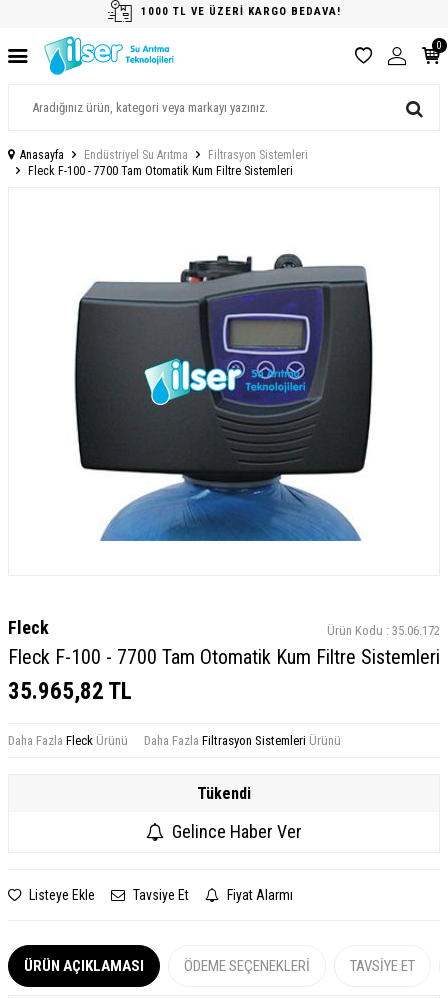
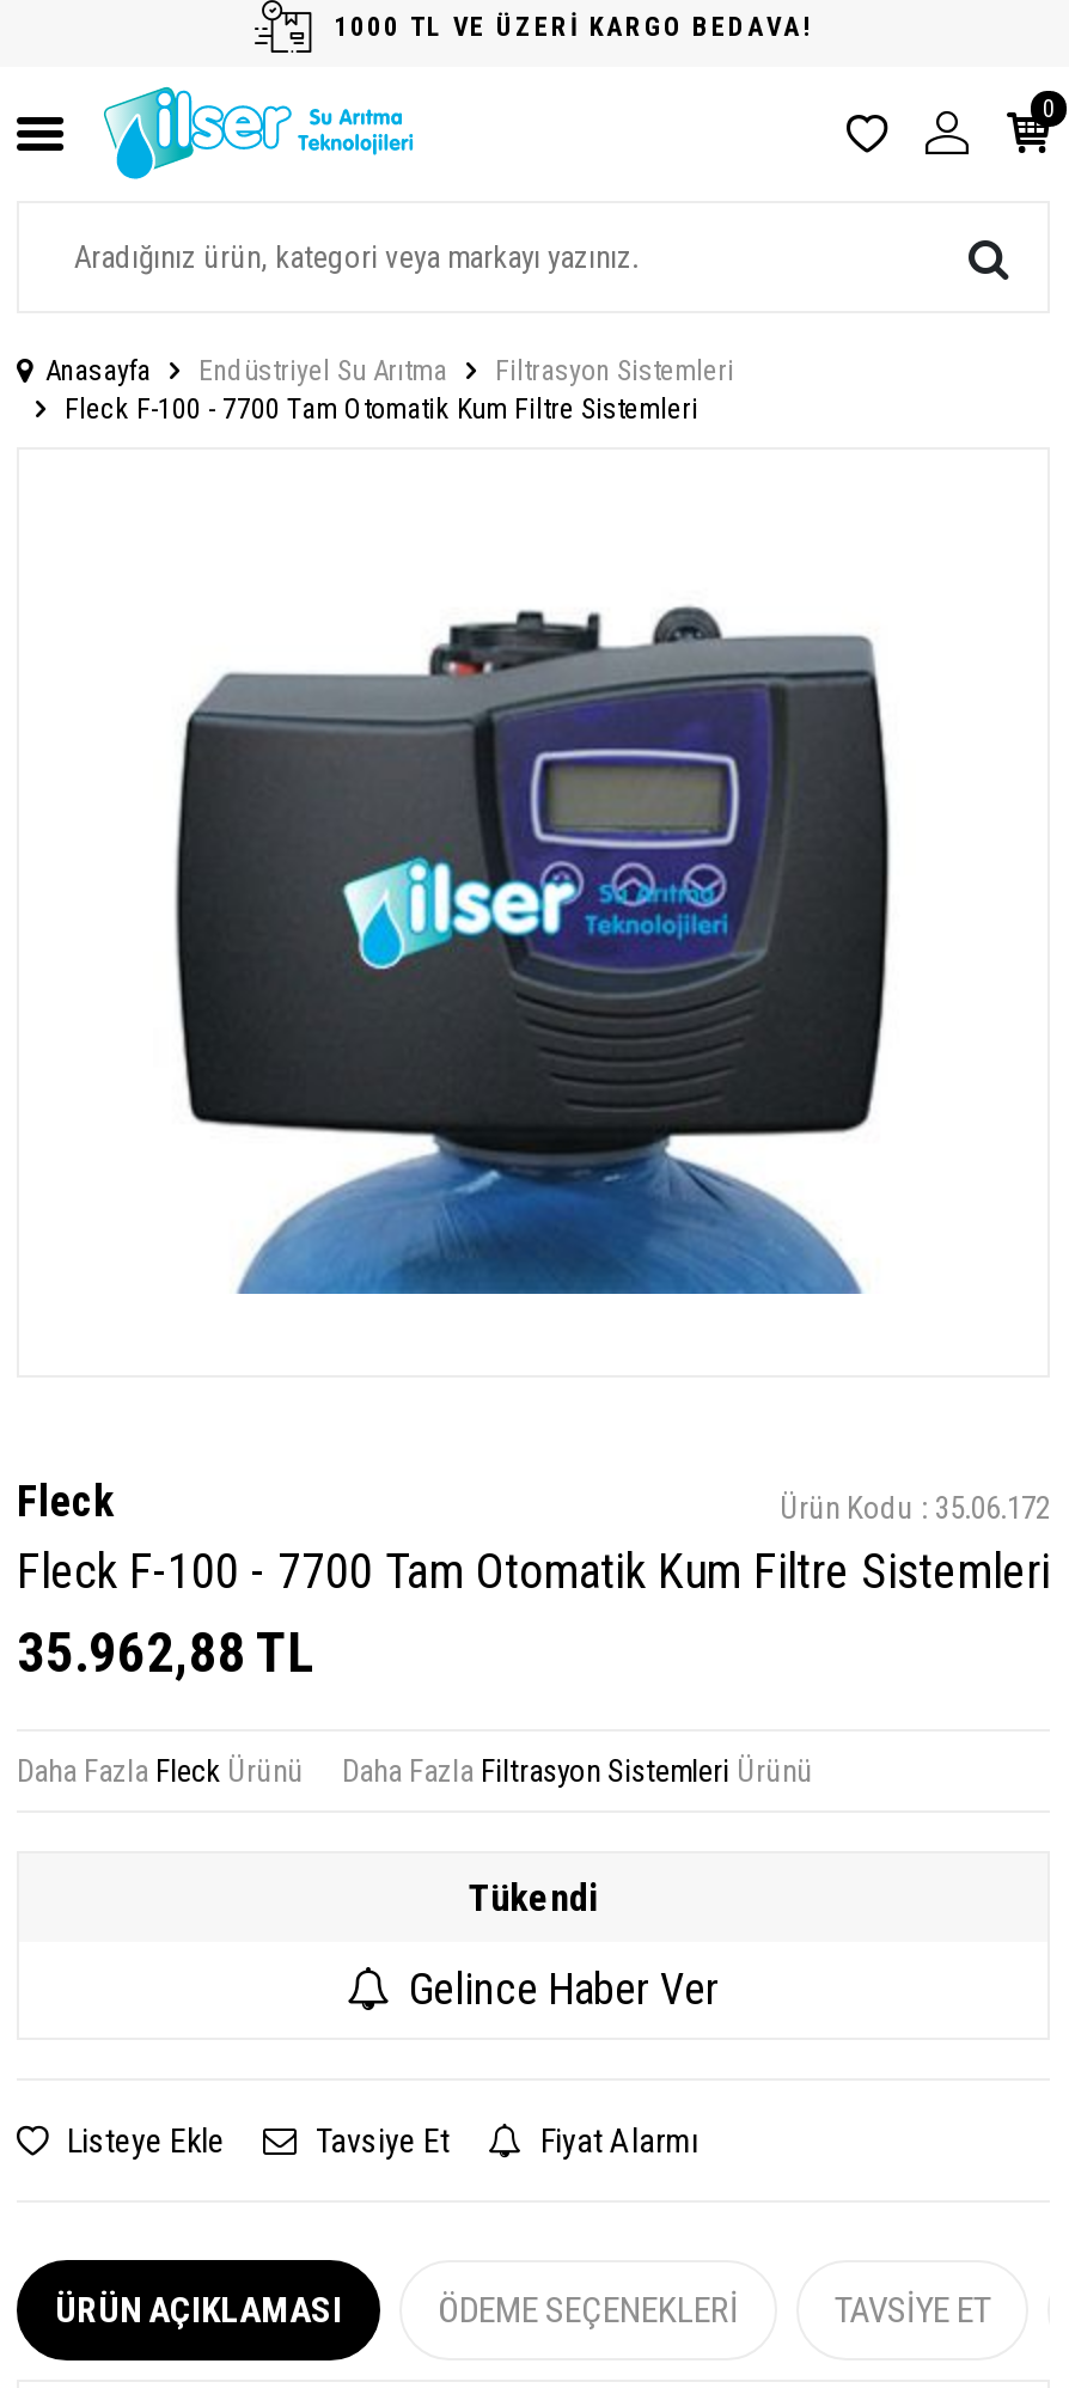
[8,678,132,705] 35.965,82 TL -> [17,1621,313,1686] 35.962,88 TL

